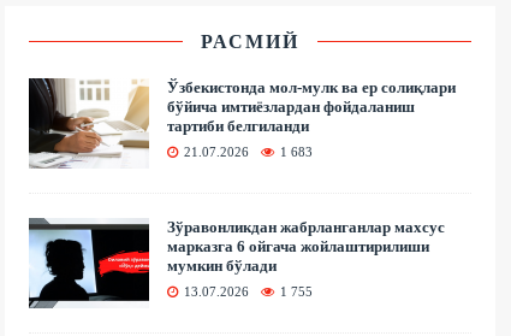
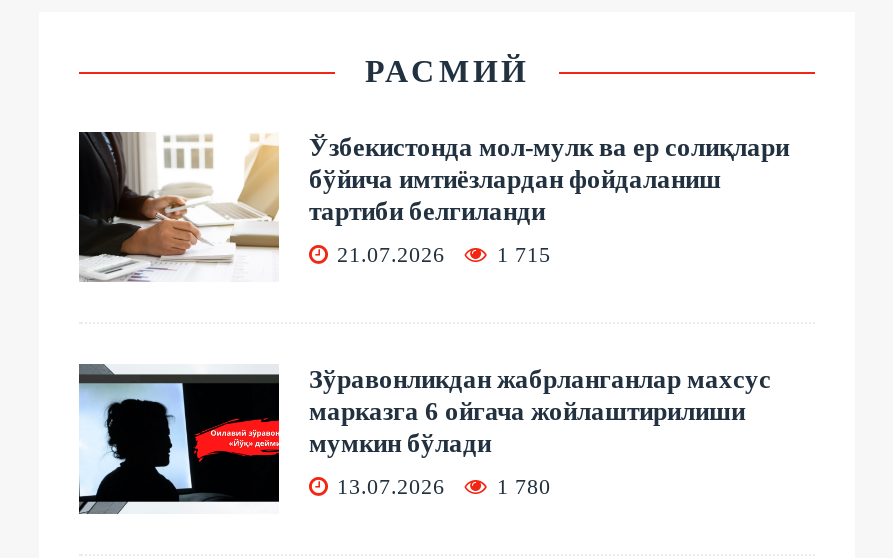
[280,145,313,159] 1 683 -> [497,243,551,267] 1 715
[280,284,313,299] 1 755 -> [497,475,551,499] 1 780

